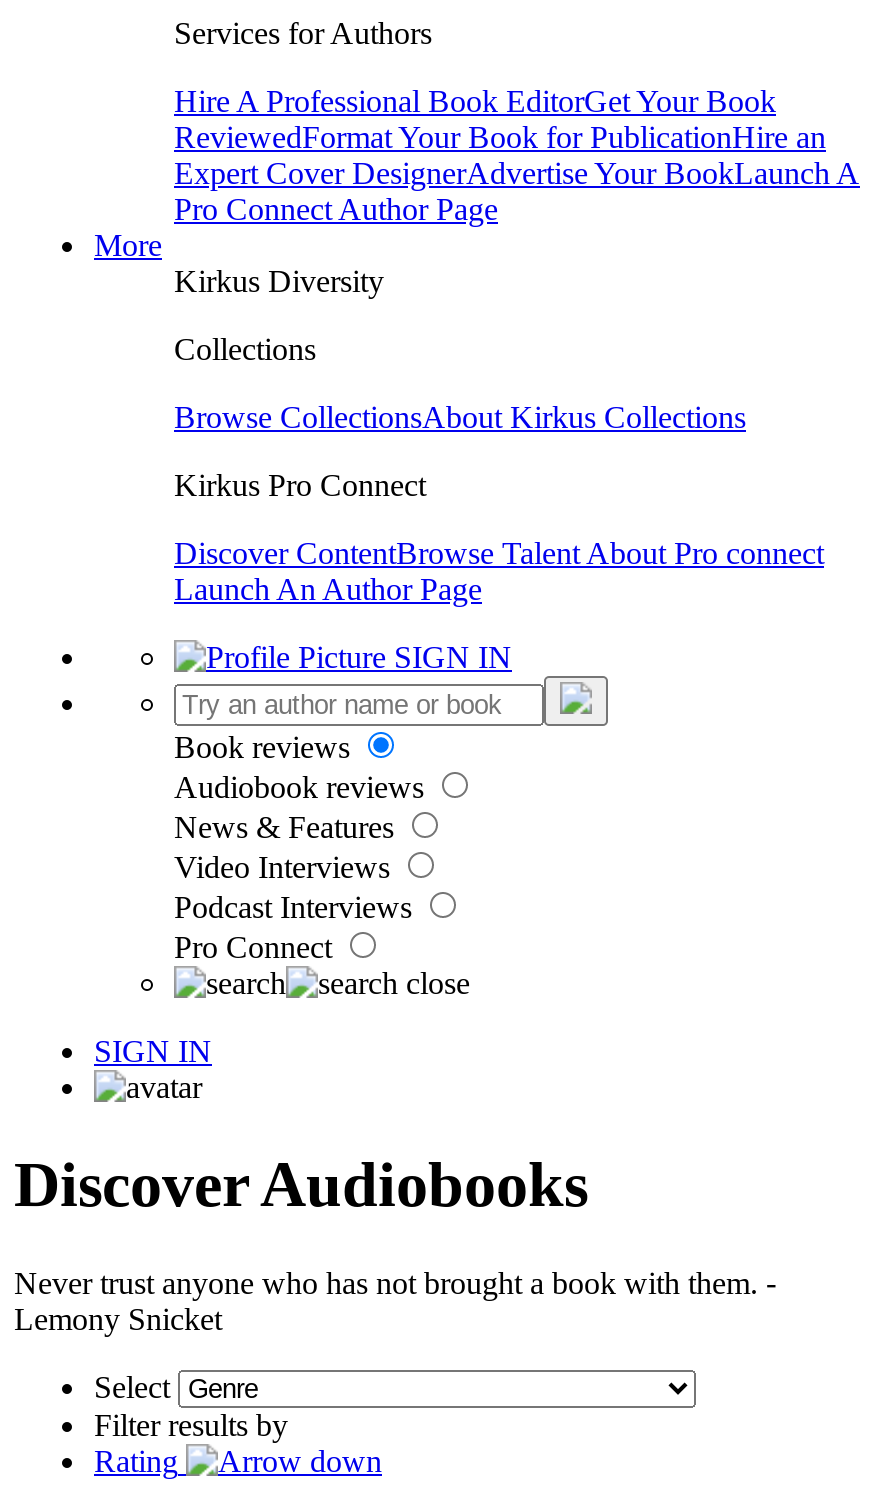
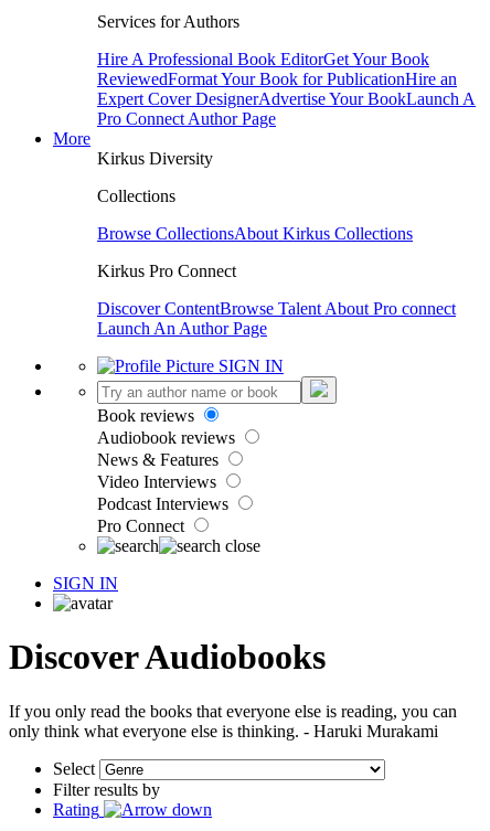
[14,1266,776,1336] Never trust anyone who has not brought a book with them. - | Lemony Snicket -> [9,702,457,740] If you only read the books that everyone else is reading, you can | only think what everyone else is thinking. - Haruki Murakami

